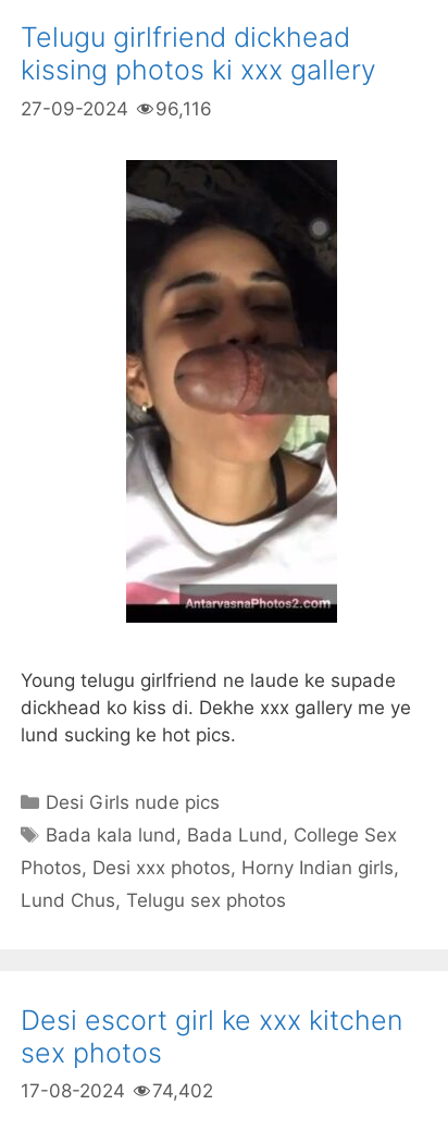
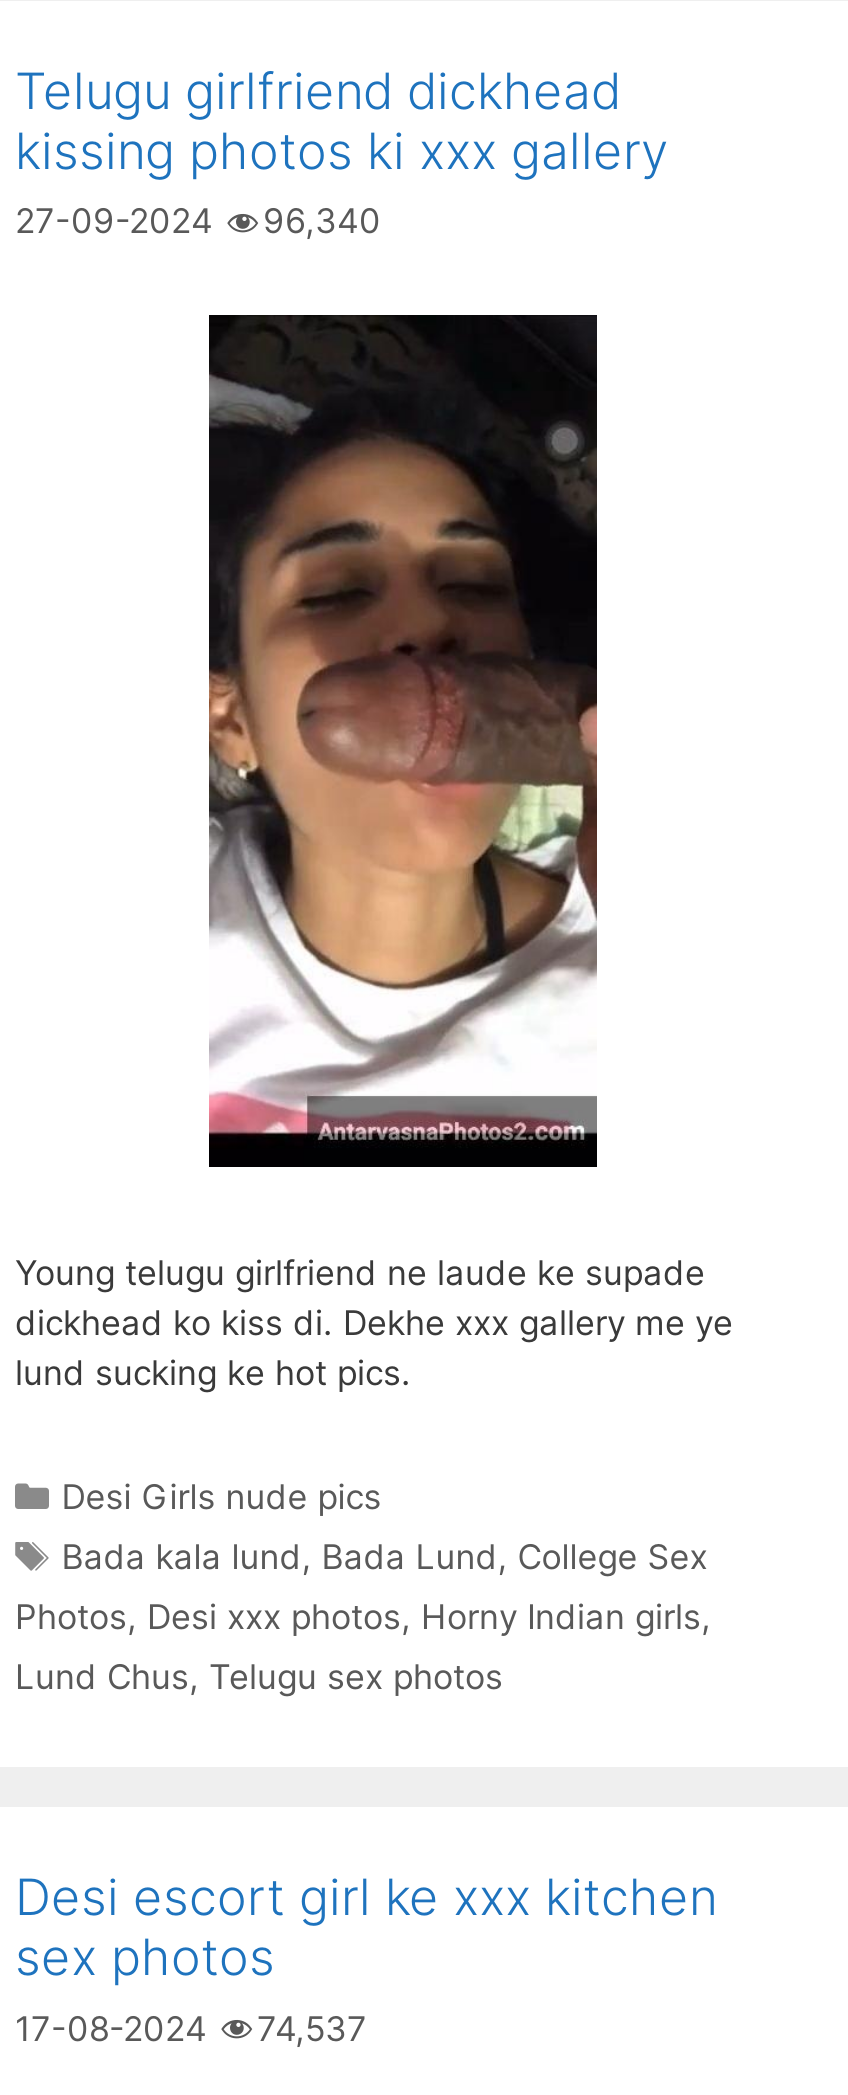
[21,97,212,119] 27-09-2024 96,116 -> [15,201,381,241] 27-09-2024 96,340
[21,1080,213,1102] 17-08-2024 74,402 -> [15,2008,367,2048] 17-08-2024 74,537

